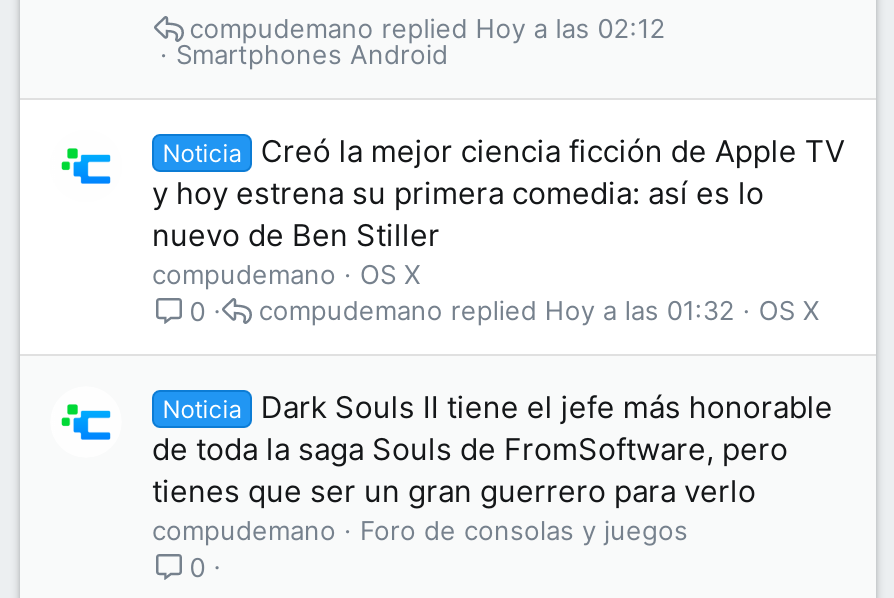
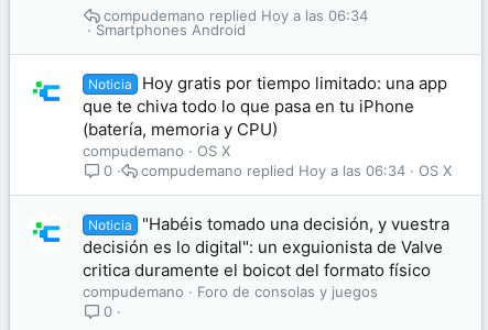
[475,12,665,44] Hoy a las 02:12 -> [261,7,368,24] Hoy a las 06:34
[152,132,845,254] Creó la mejor ciencia ficción de Apple TV | y hoy estrena su primera comedia: así es lo | nuevo de Ben Stiller -> [83,73,448,140] Hoy gratis por tiempo limitado: una app | que te chiva todo lo que pasa en tu iPhone | (batería, memoria y CPU)
[545,294,819,326] Hoy a las 01:32 OS X -> [299,161,452,179] Hoy a las 06:34 OS X
[152,388,833,510] Dark Souls II tiene el jefe más honorable | de toda la saga Souls de FromSoftware, pero | tienes que ser un gran guerrero para verlo -> [83,213,450,280] "Habéis tomado una decisión, y vuestra | decisión es lo digital": un exguionista de Valve | critica duramente el boicot del formato físico

